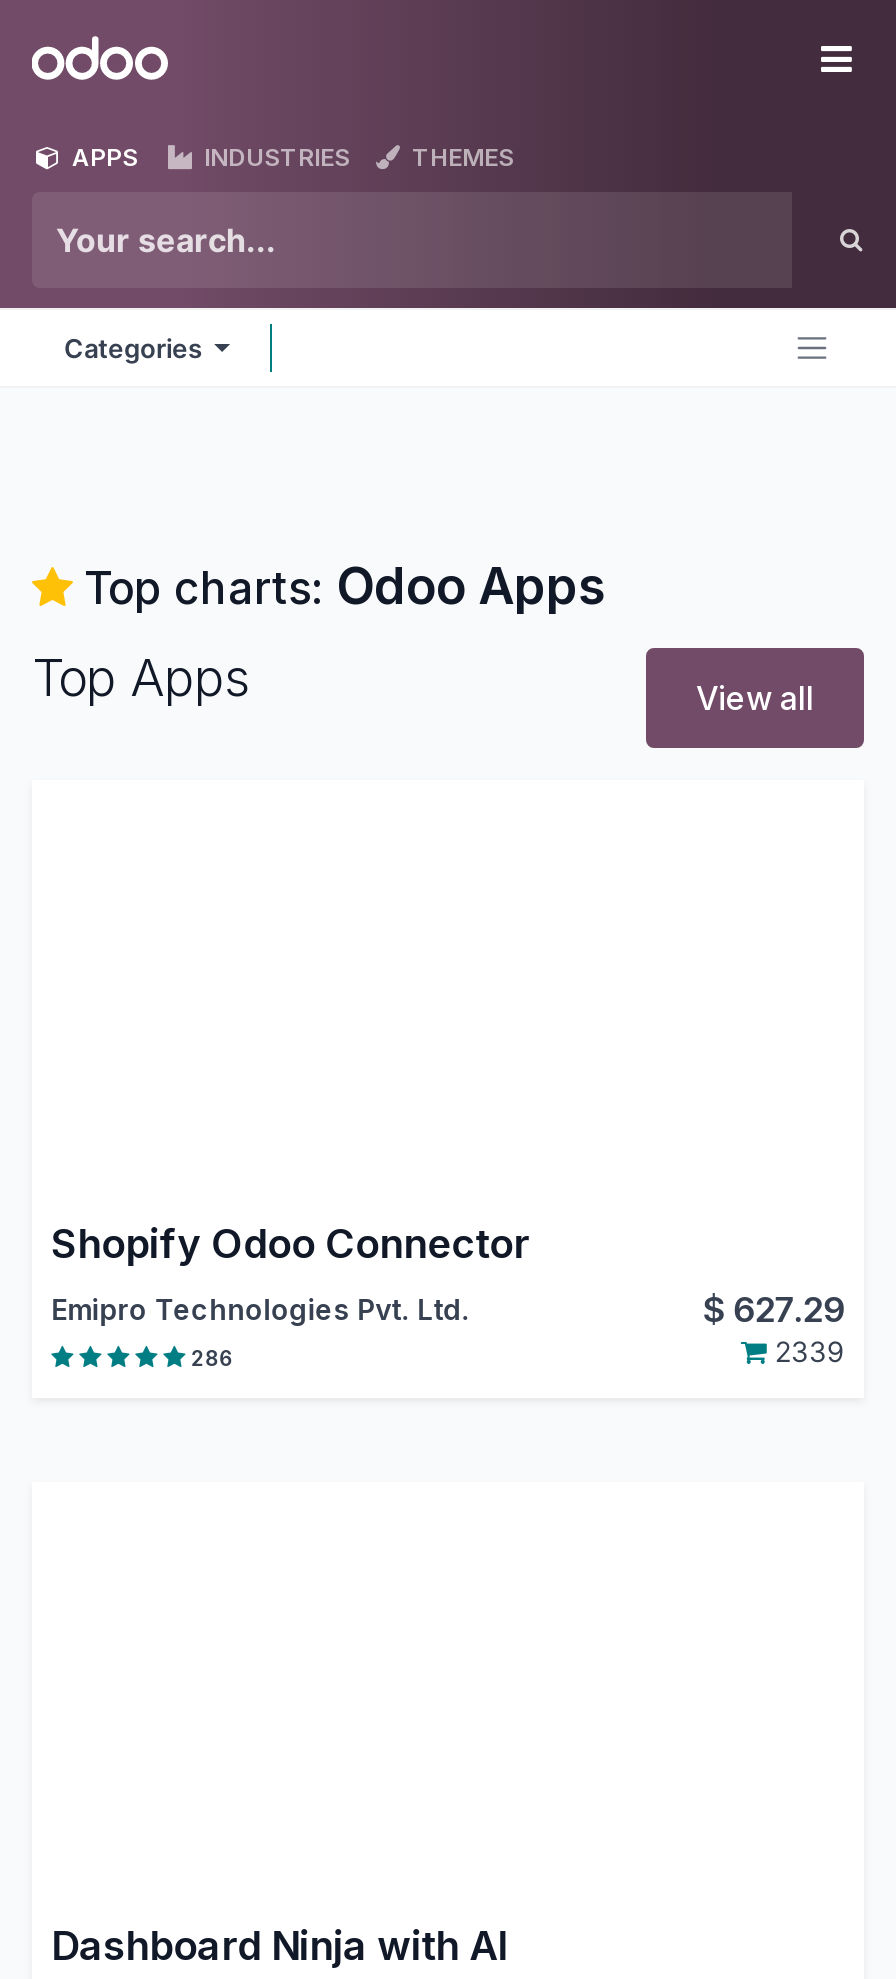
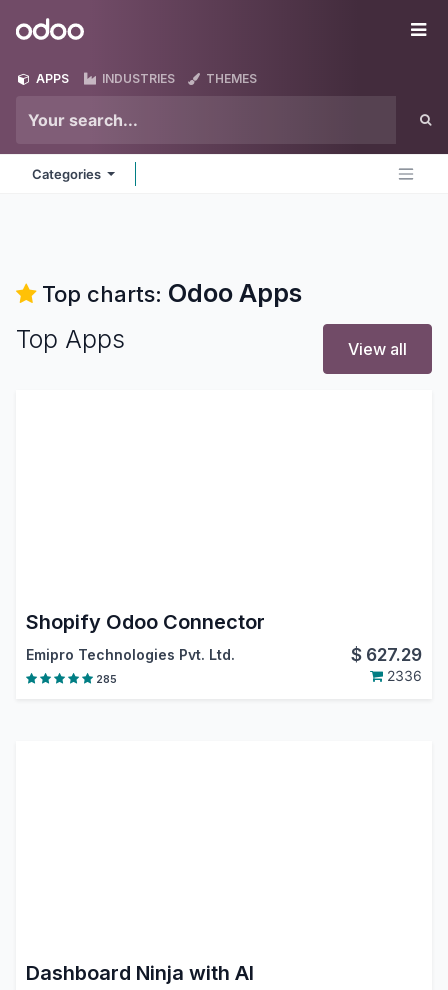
[767,1335,845,1369] 2339 -> [383,667,422,684] 2336
[191,1347,233,1373] 286 -> [96,673,117,686] 285

